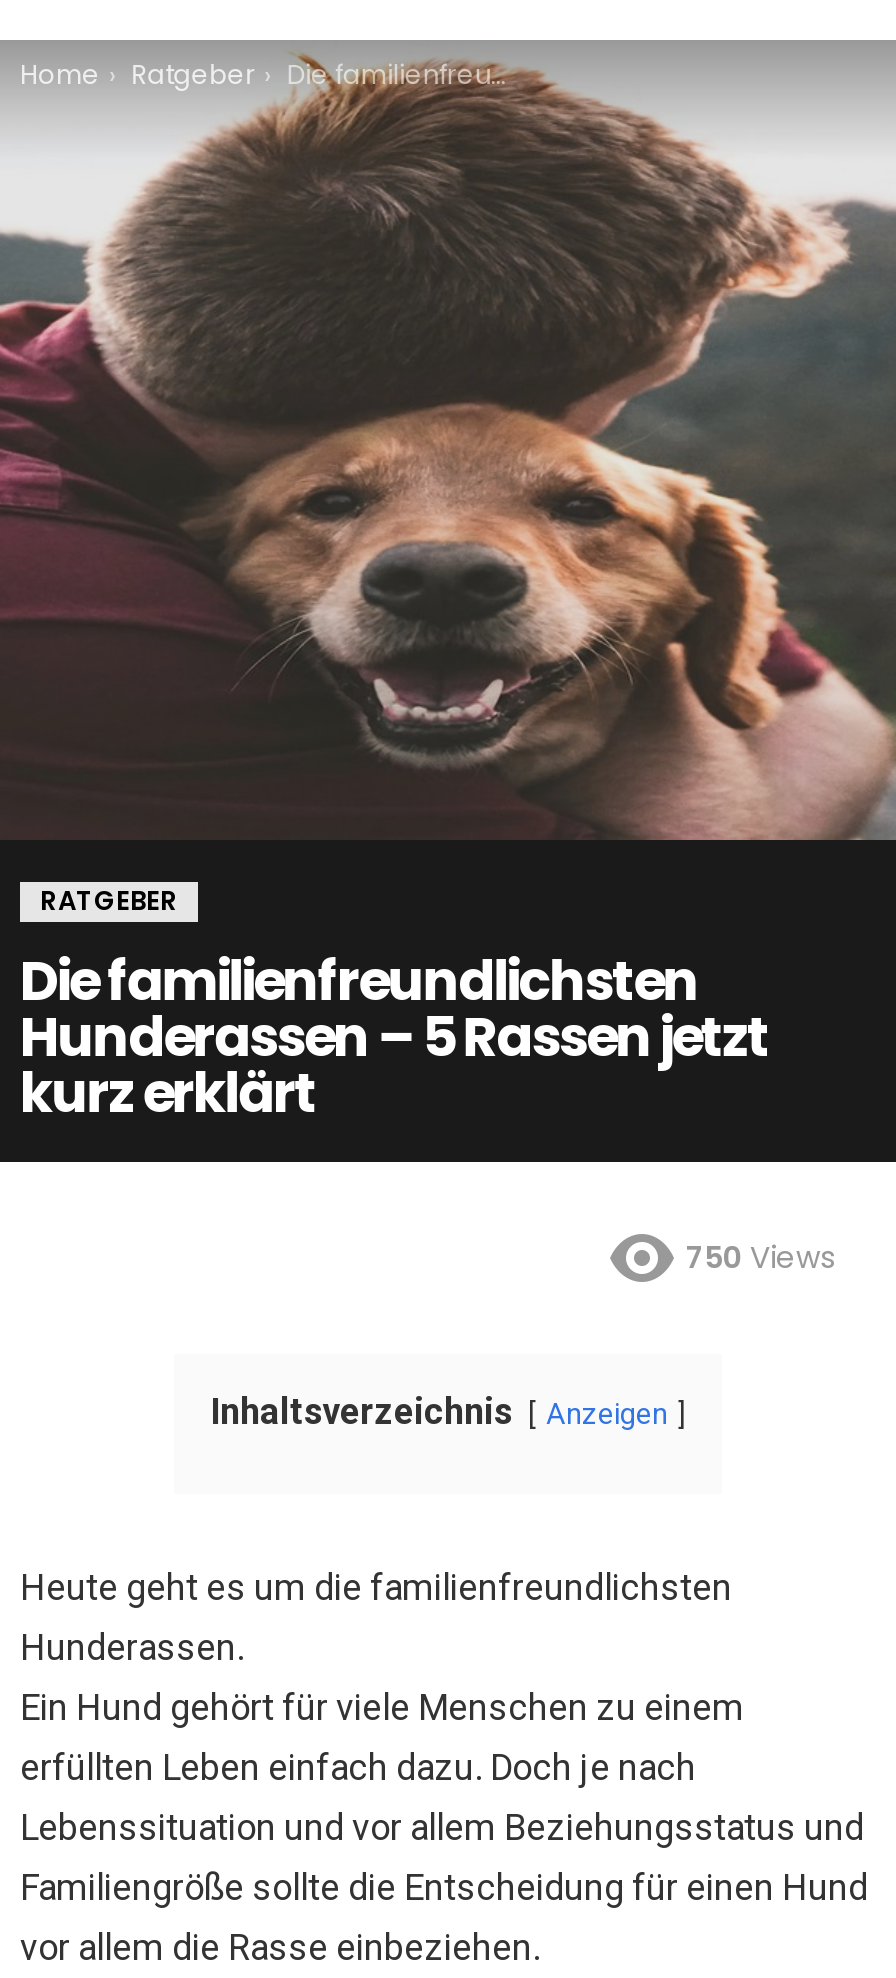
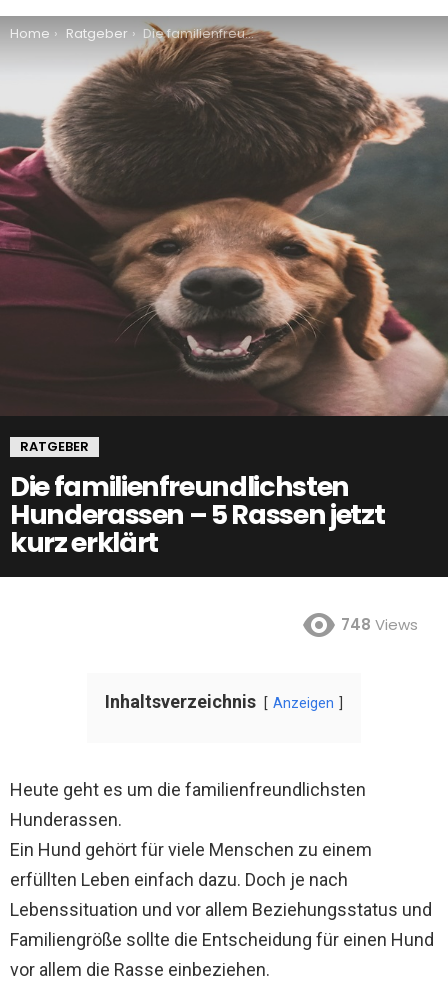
[686,1236,836,1278] 750 Views -> [341,614,418,635] 748 Views

